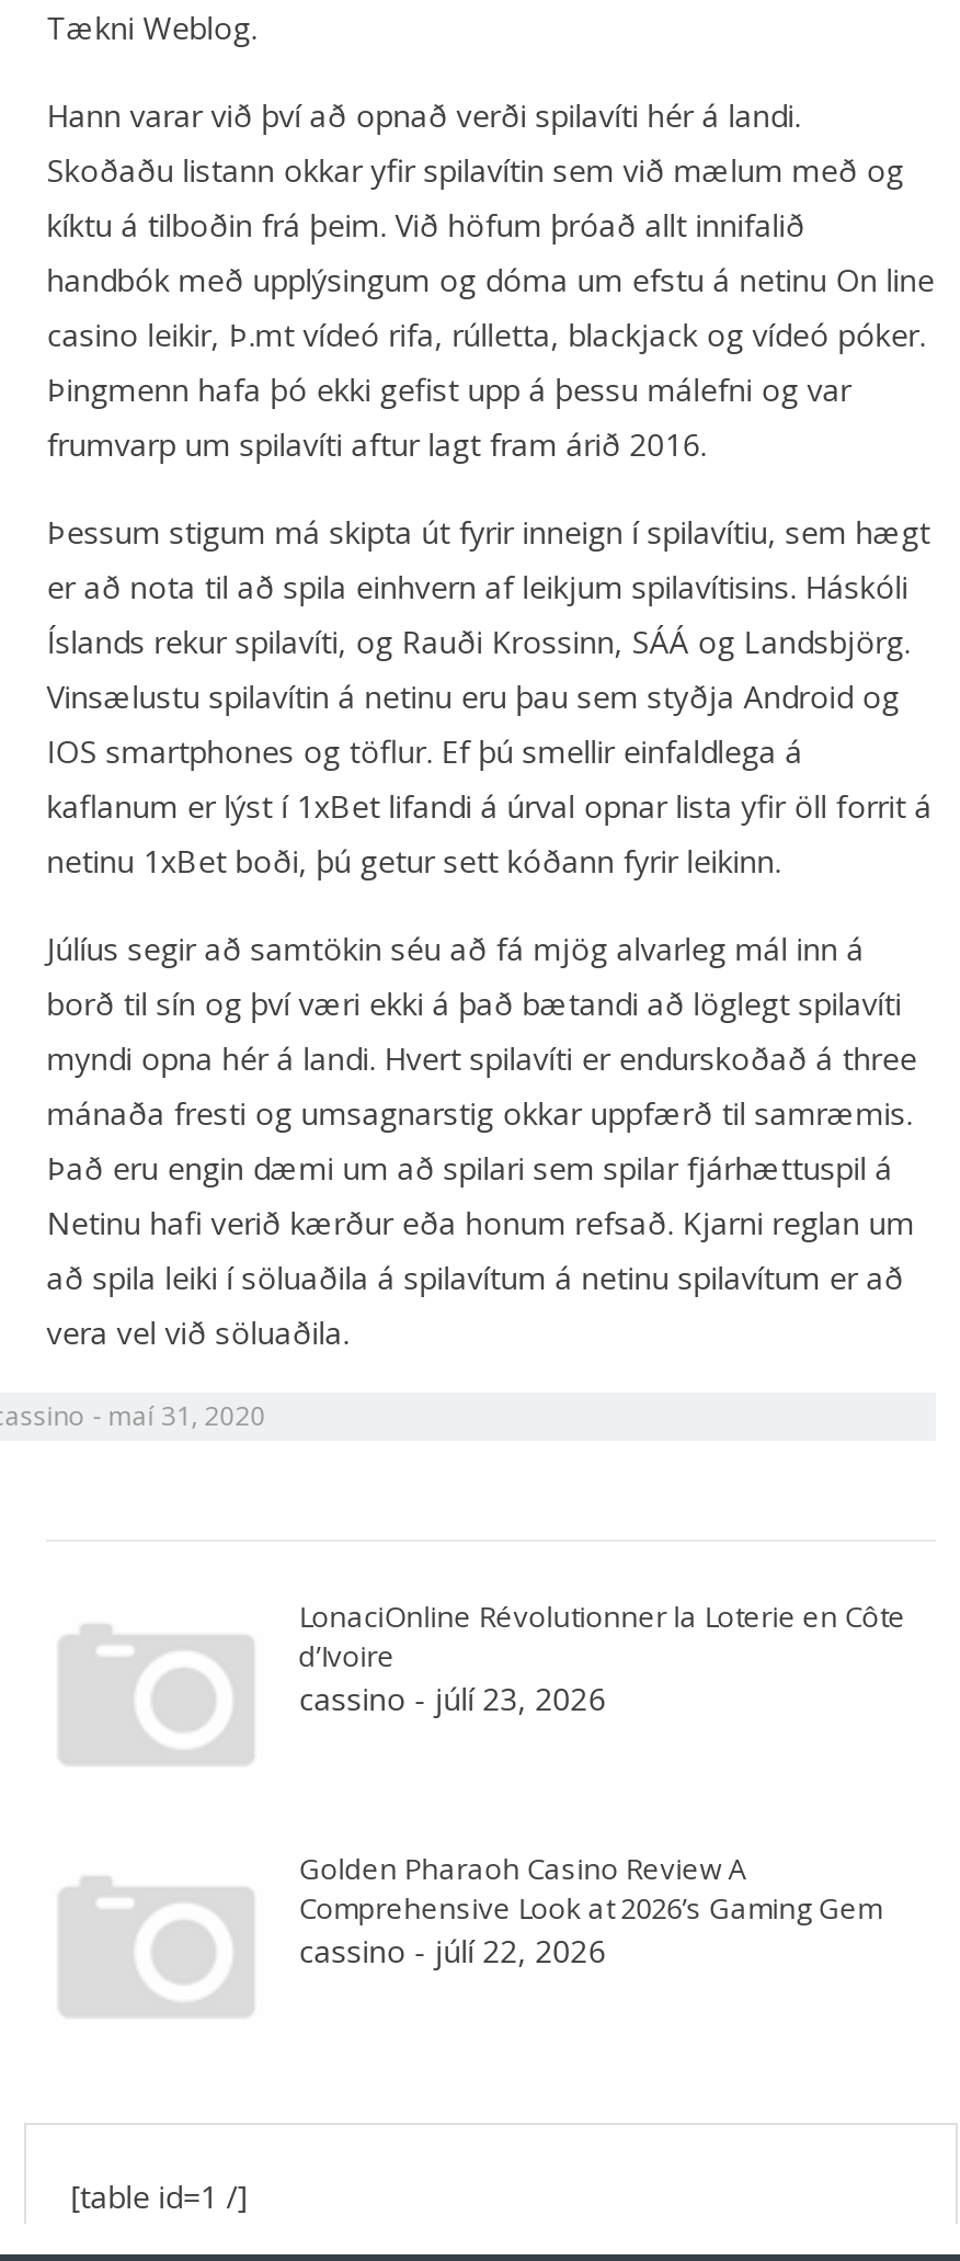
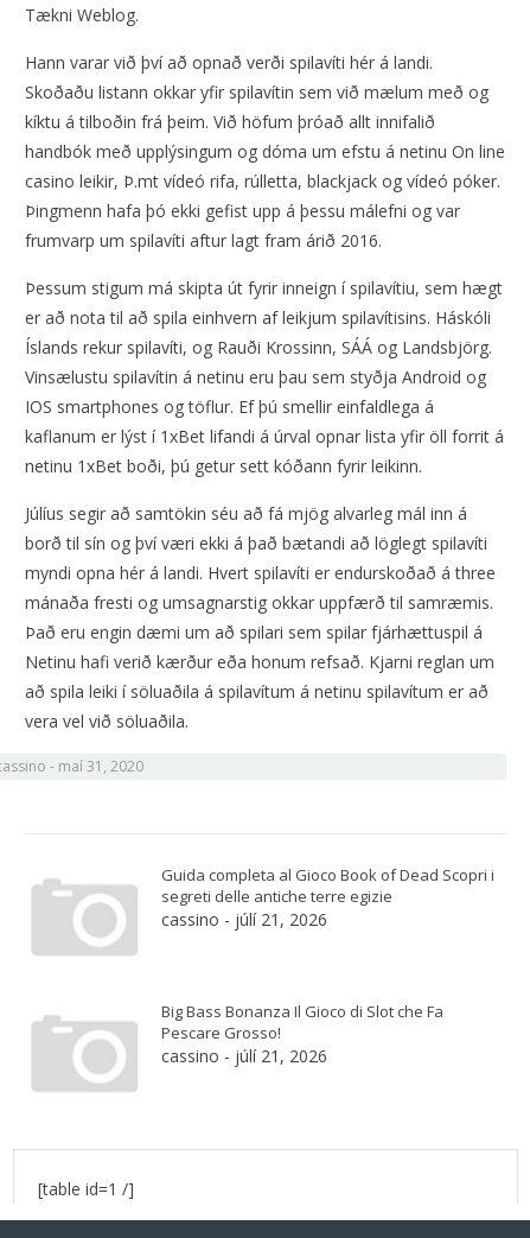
[299,1597,906,1720] LonaciOnline Révolutionner la Loterie en Côte | d’Ivoire | cassino - júlí 23, 2026 -> [161,865,495,931] Guida completa al Gioco Book of Dead Scopri i | segreti delle antiche terre egizie | cassino - júlí 21, 2026
[299,1850,882,1972] Golden Pharaoh Casino Review A | Comprehensive Look at 2026’s Gaming Gem | cassino - júlí 22, 2026 -> [161,1001,444,1068] Big Bass Bonanza Il Gioco di Slot che Fa | Pescare Grosso! | cassino - júlí 21, 2026

